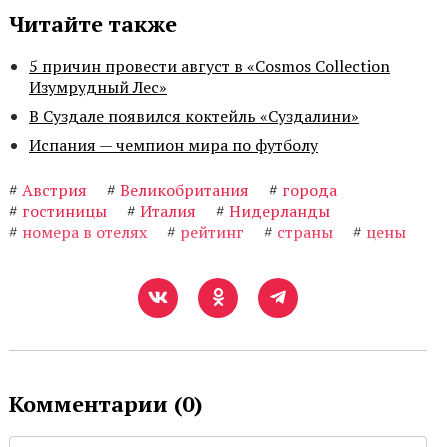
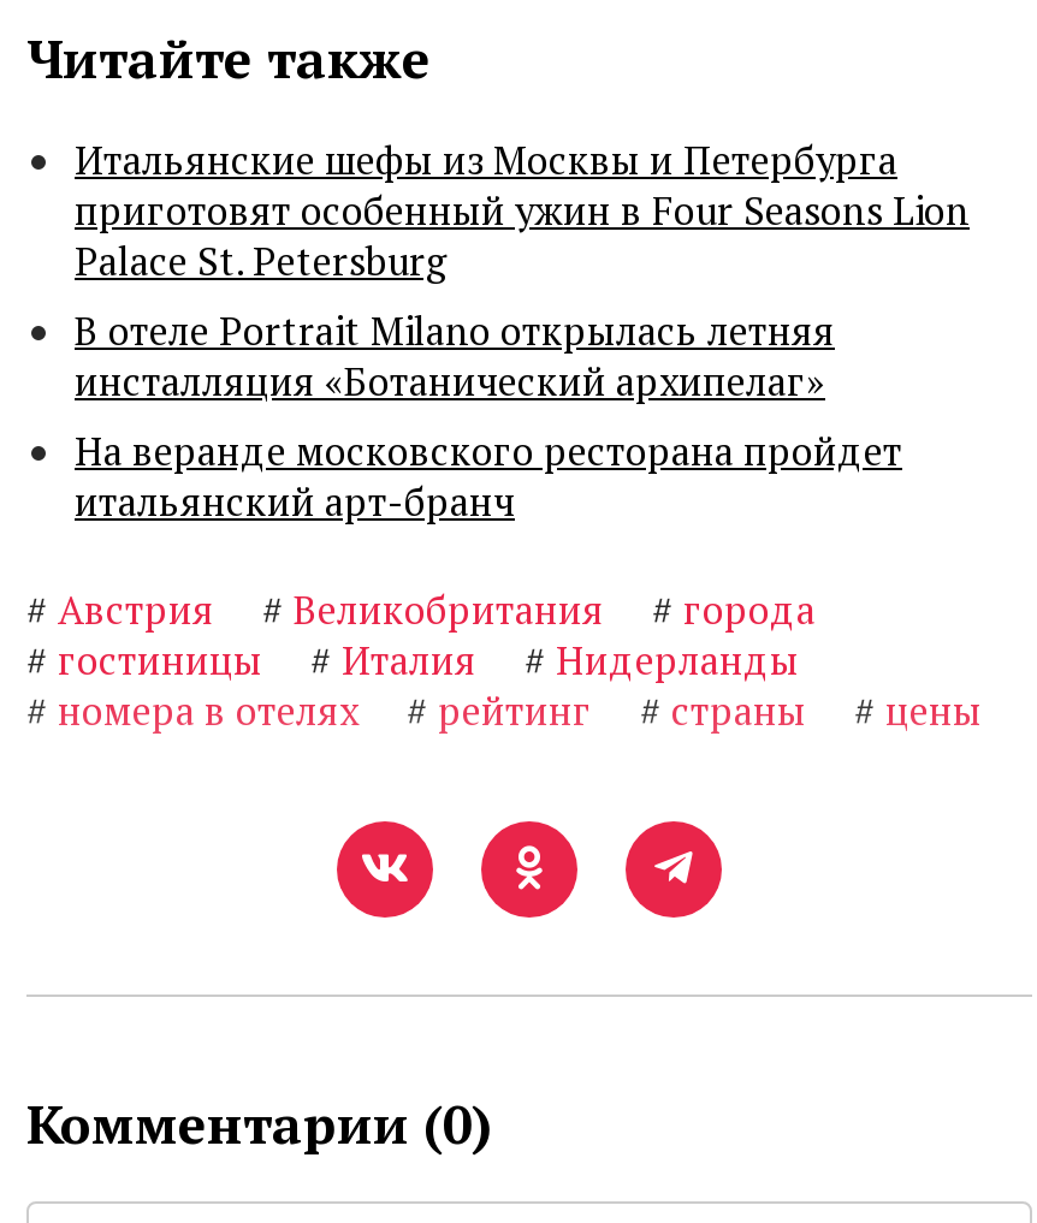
[29,55,390,156] 5 причин провести август в «Cosmos Collection | Изумрудный Лес» | В Суздале появился коктейль «Суздалини» | Испания — чемпион мира по футболу -> [75,133,970,528] Итальянские шефы из Москвы и Петербурга | приготовят особенный ужин в Four Seasons Lion | Palace St. Petersburg | В отеле Portrait Milano открылась летняя | инсталляция «Ботанический архипелаг» | На веранде московского ресторана пройдет | итальянский арт-бранч

